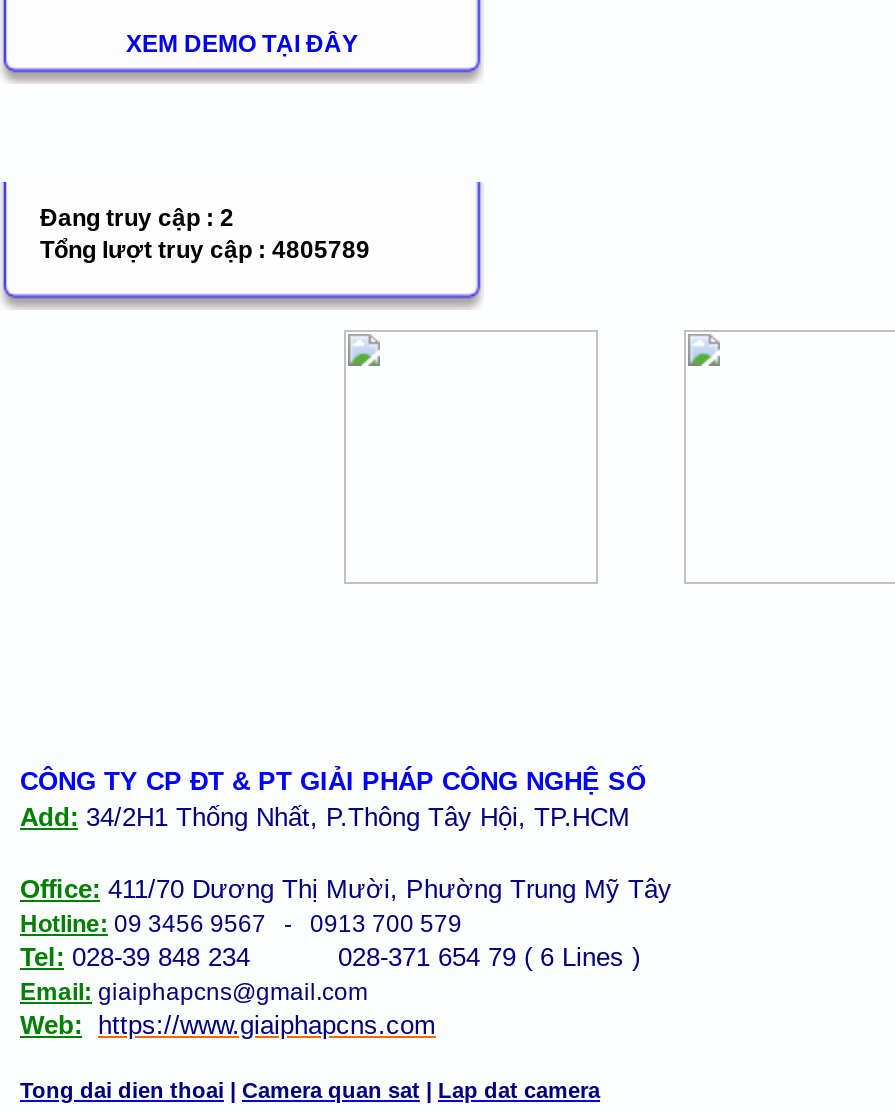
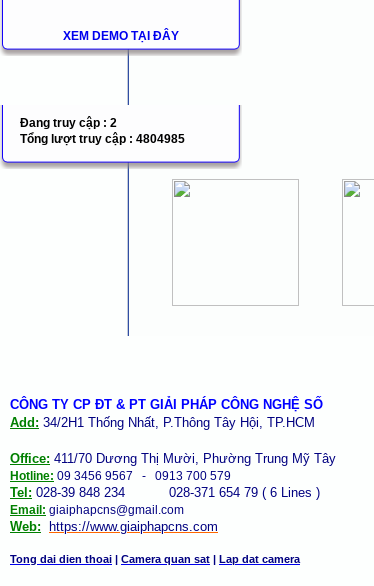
[40,236,370,264] Tổng lượt truy cập : 4805789 -> [20,132,185,146] Tổng lượt truy cập : 4804985

